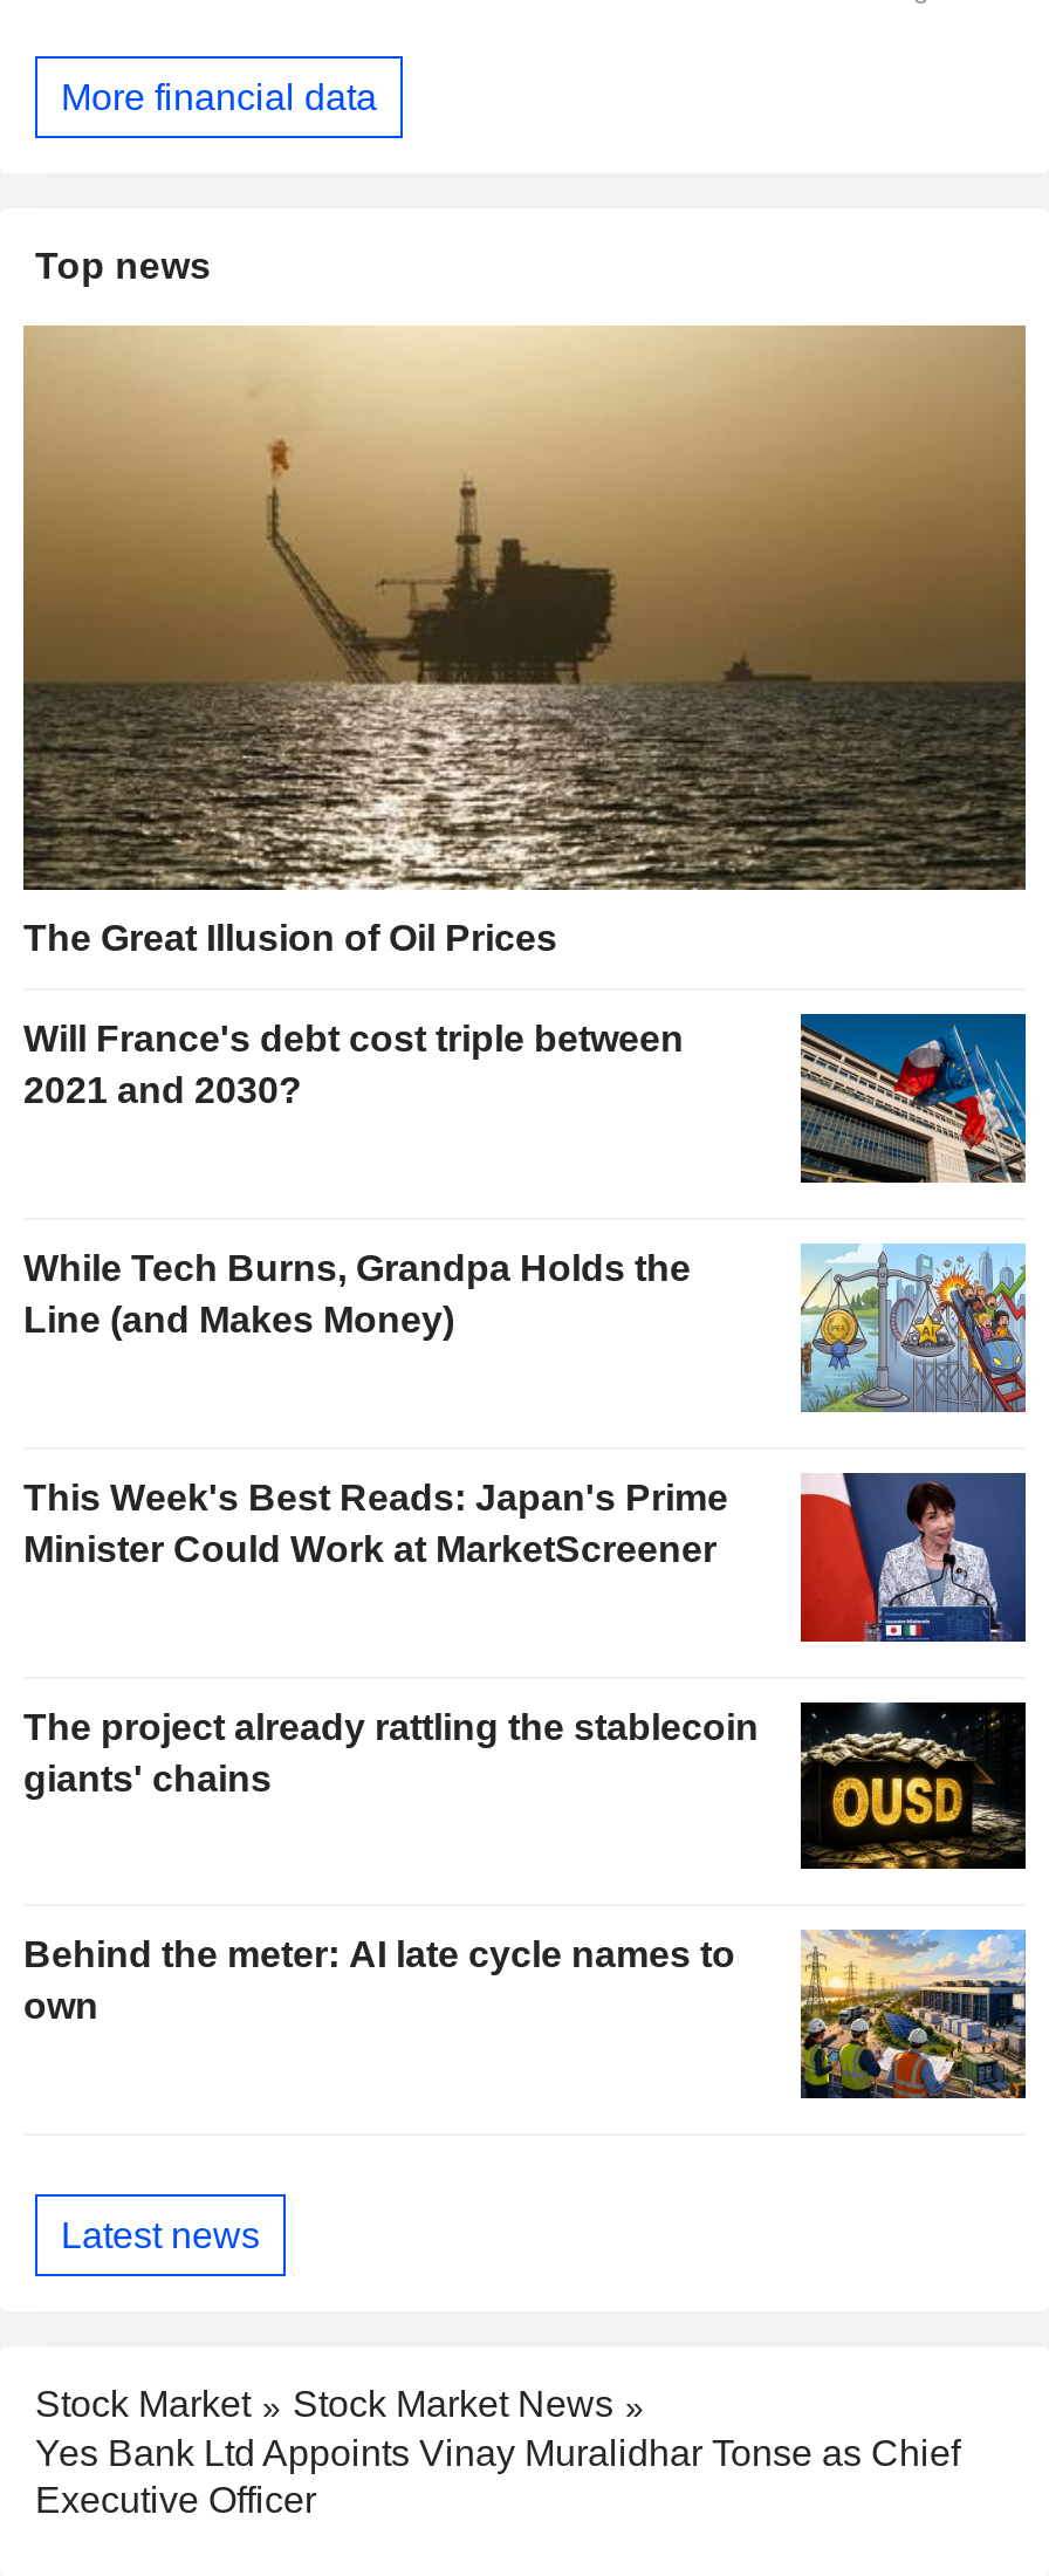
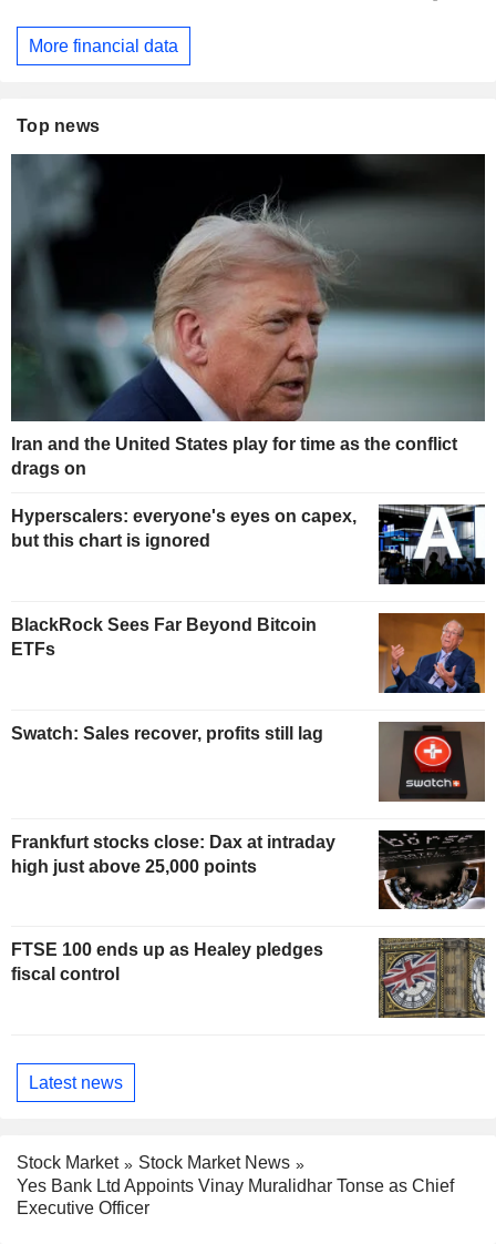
[21,323,1028,958] [image] | The Great Illusion of Oil Prices -> [10,153,486,478] [image] | Iran and the United States play for time as the conflict | drags on
[23,1019,684,1110] Will France's debt cost triple between | 2021 and 2030? -> [11,507,356,550] Hyperscalers: everyone's eyes on capex, | but this chart is ignored
[798,1012,1028,1185] [image] -> [379,503,486,585] [image]
[23,1248,691,1340] While Tech Burns, Grandpa Holds the | Line (and Makes Money) -> [11,615,317,659] BlackRock Sees Far Beyond Bitcoin | ETFs
[798,1244,1028,1414] [image] -> [378,612,486,694] [image]
[23,1477,728,1569] This Week's Best Reads: Japan's Prime | Minister Could Work at MarketScreener -> [11,724,323,743] Swatch: Sales recover, profits still lag
[801,1473,1026,1642] [image] -> [379,721,485,802] [image]
[23,1700,1026,1871] [image] | The project already rattling the stablecoin | giants' chains -> [11,830,485,910] [image] | Frankfurt stocks close: Dax at intraday | high just above 25,000 points
[23,1935,735,2027] Behind the meter: AI late cycle names to | own -> [11,941,323,984] FTSE 100 ends up as Healey pledges | fiscal control
[801,1927,1028,2101] [image] -> [379,937,485,1019] [image]

